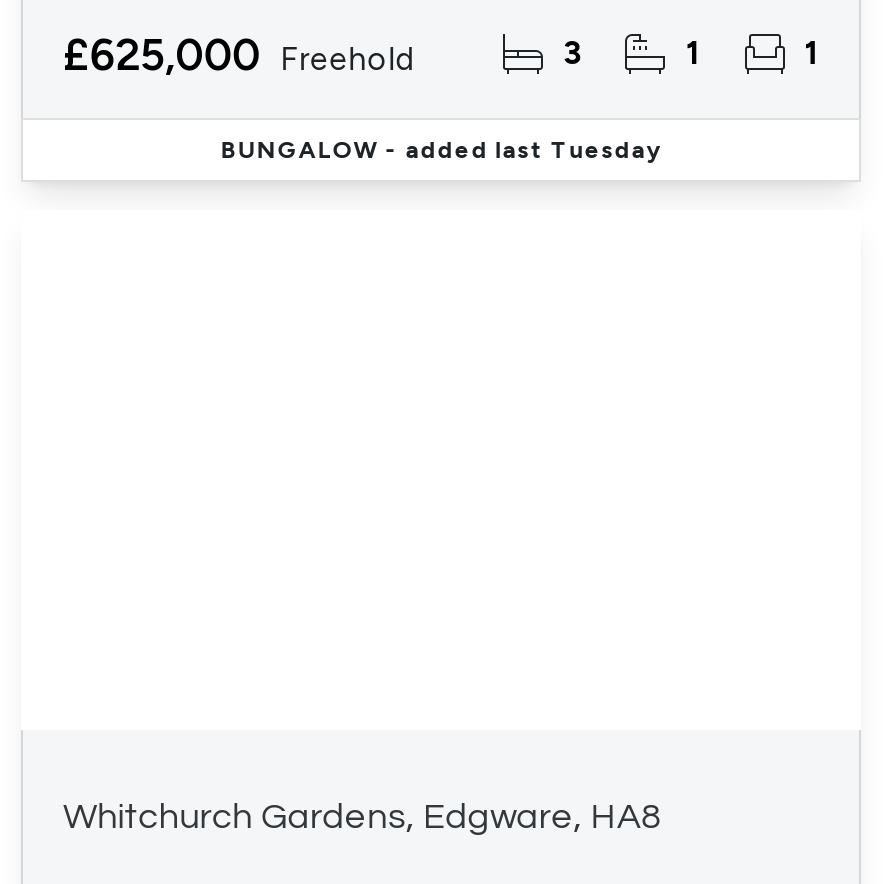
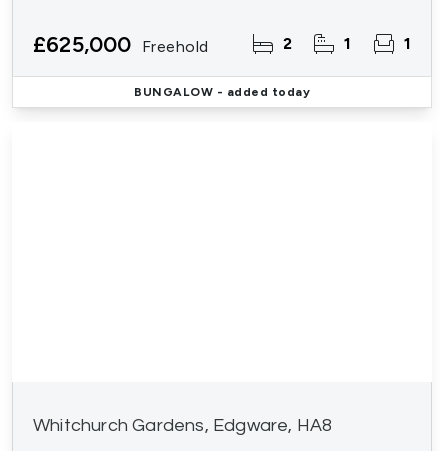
[563,35,582,73] 3 -> [283,34,292,53] 2
[221,137,661,165] BUNGALOW - added last Tuesday -> [134,85,310,99] BUNGALOW - added today

